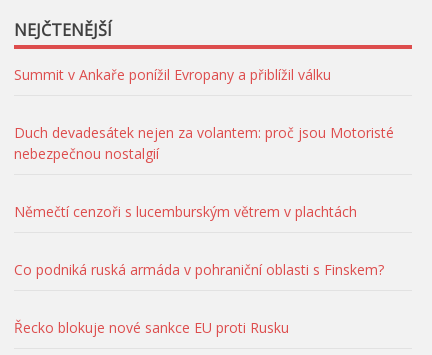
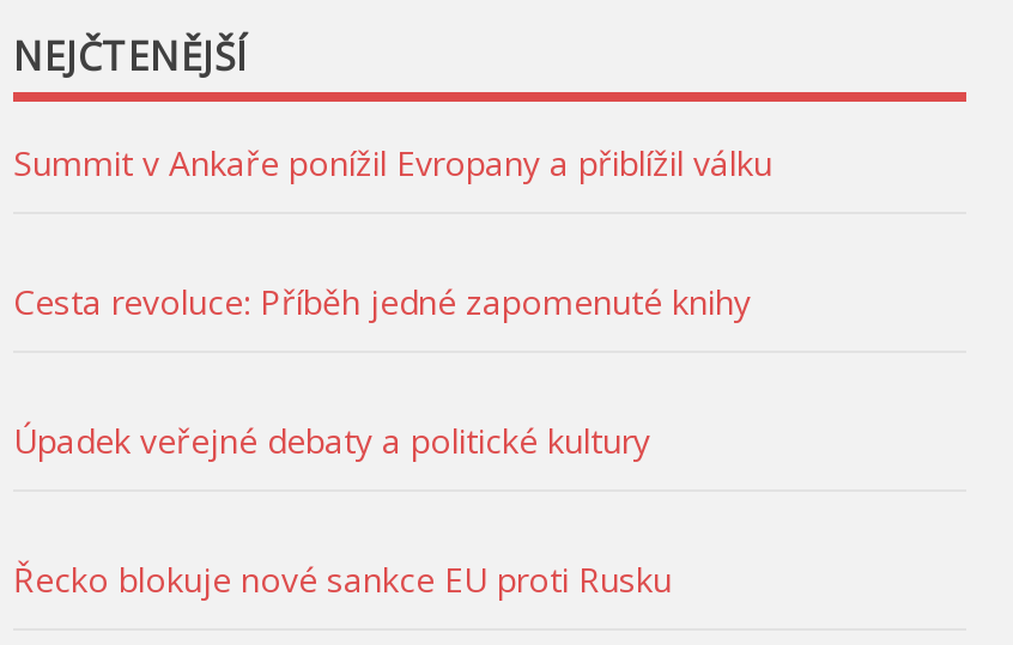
[14,122,394,278] Duch devadesátek nejen za volantem: proč jsou Motoristé | nebezpečnou nostalgií | Němečtí cenzoři s lucemburským větrem v plachtách | Co podniká ruská armáda v pohraniční oblasti s Finskem? -> [13,278,751,462] Cesta revoluce: Příběh jedné zapomenuté knihy | Úpadek veřejné debaty a politické kultury

